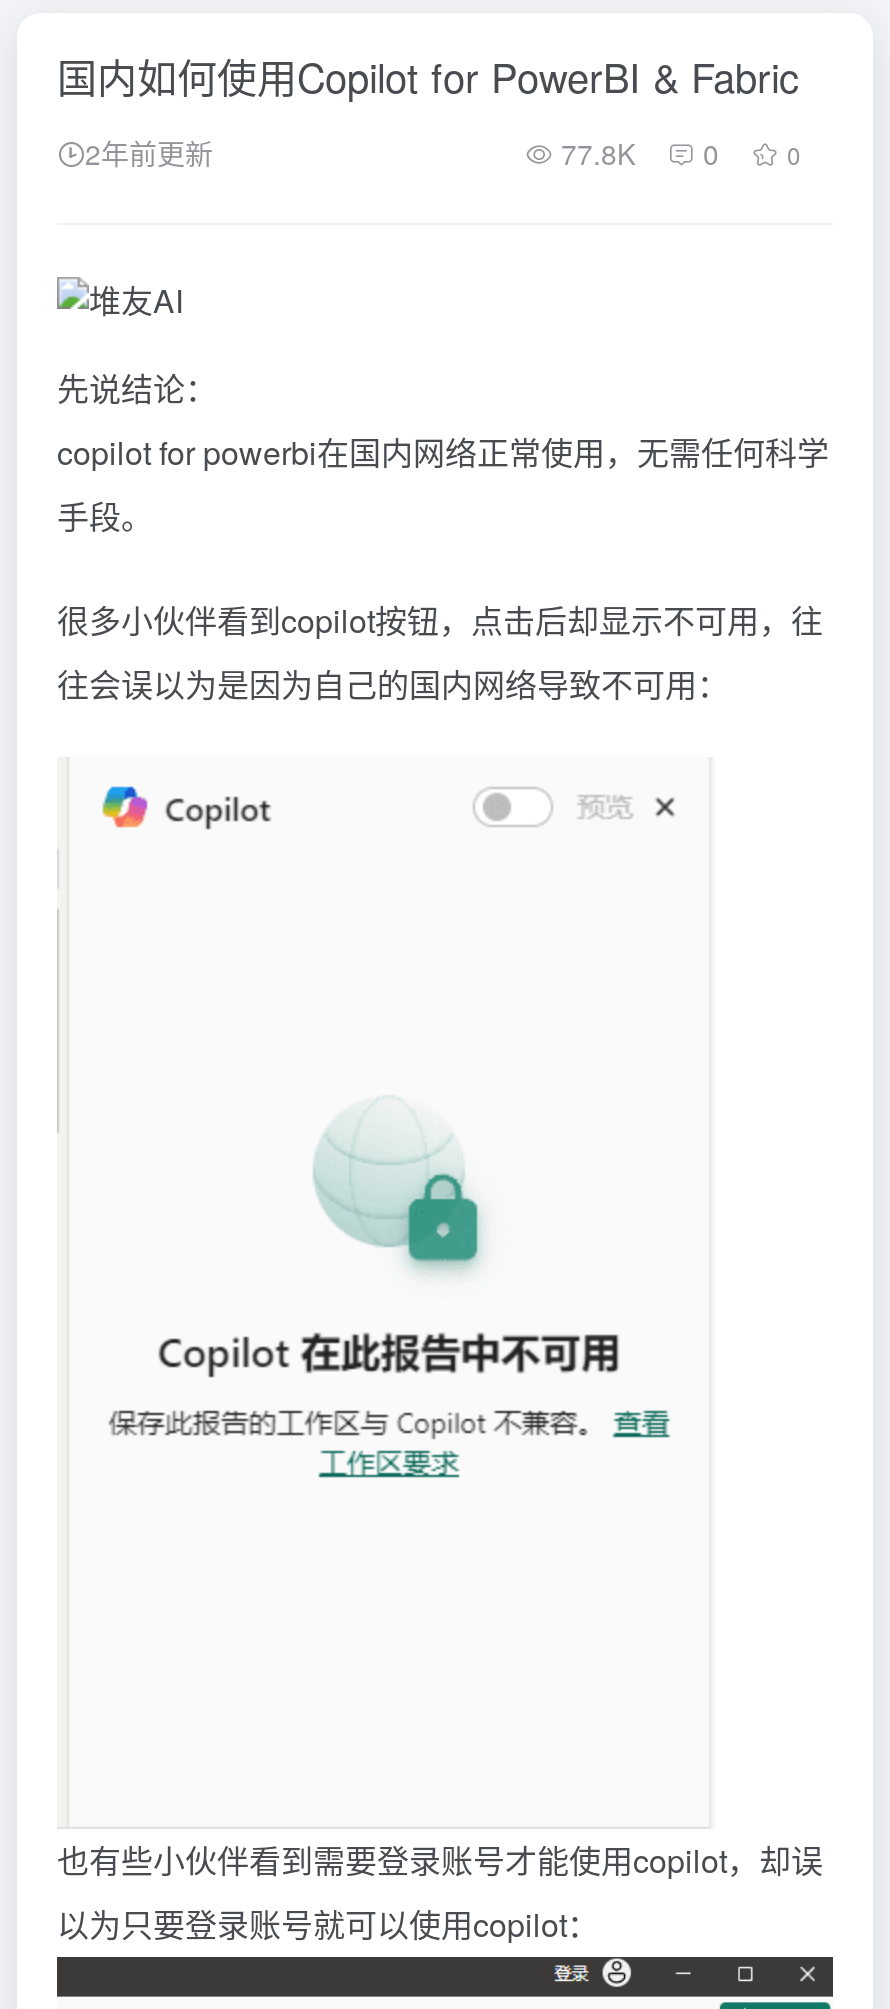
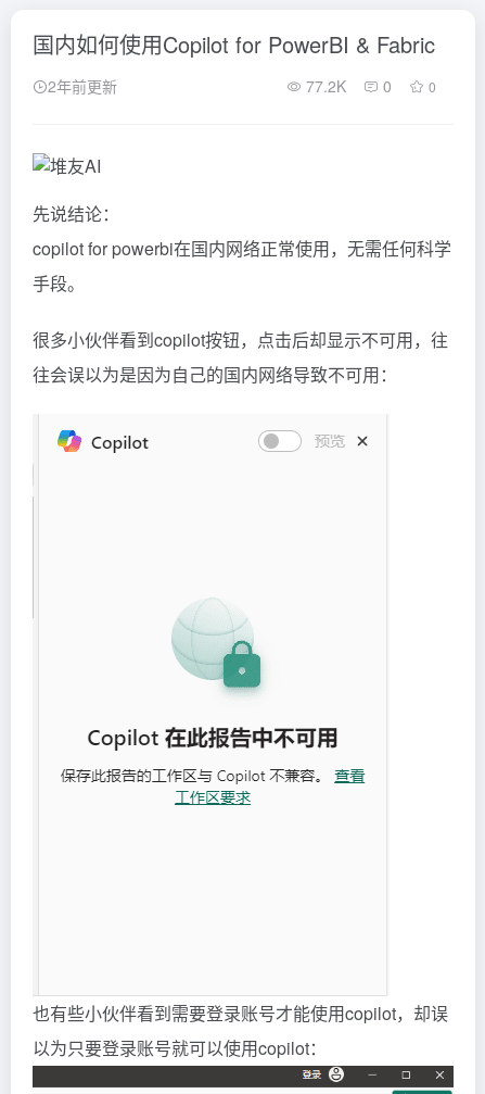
[553,133,801,173] 77.8K 0 0 -> [302,75,436,97] 77.2K 0 0

